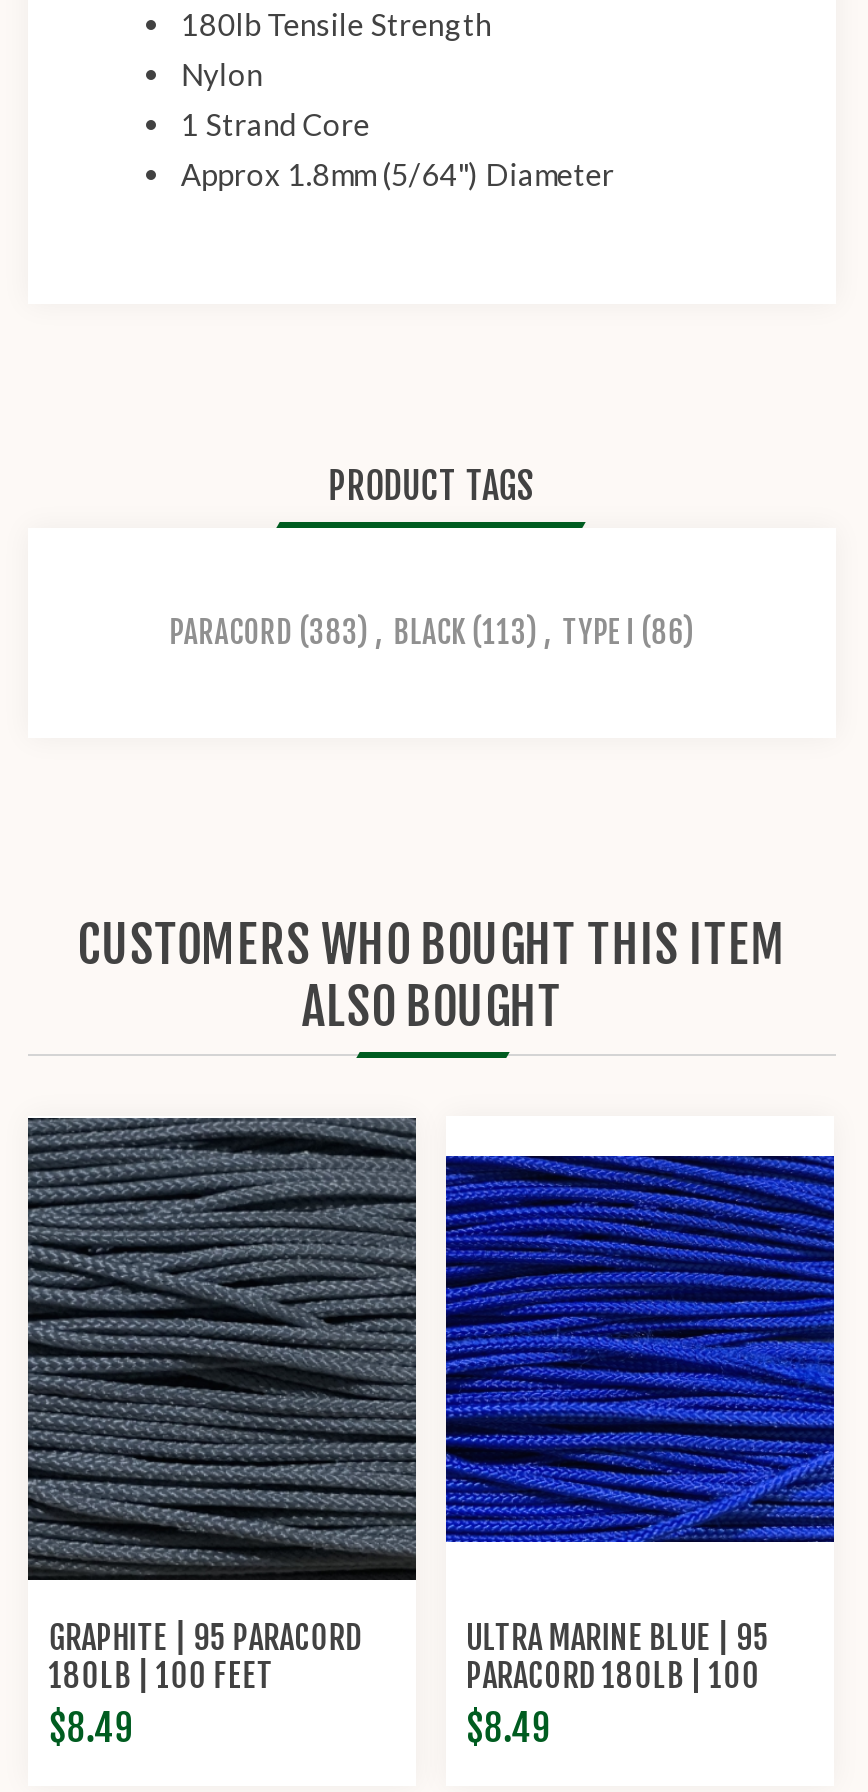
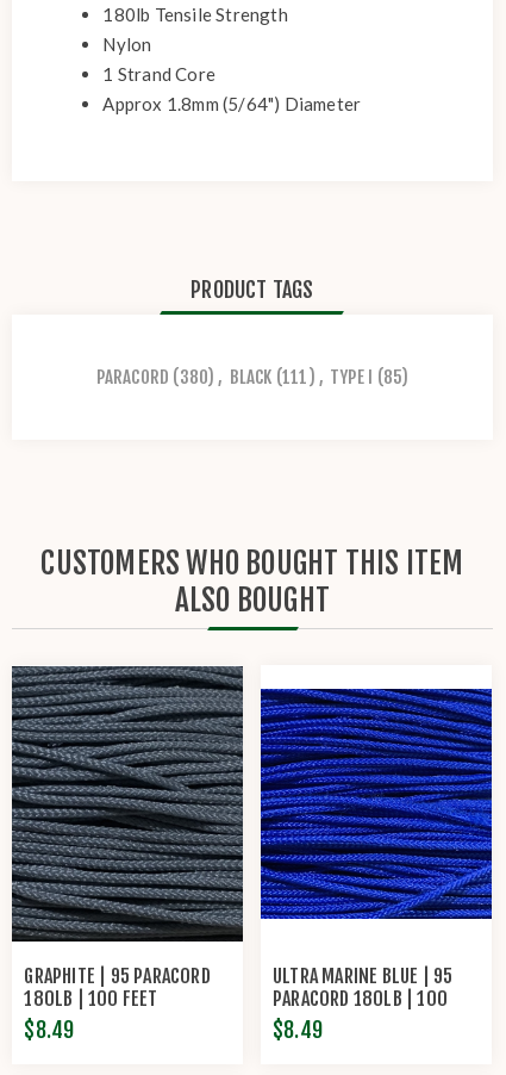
[169,614,695,652] PARACORD (383) , BLACK (113) , TYPE I (86) -> [96,366,409,389] PARACORD (380) , BLACK (111) , TYPE I (85)

